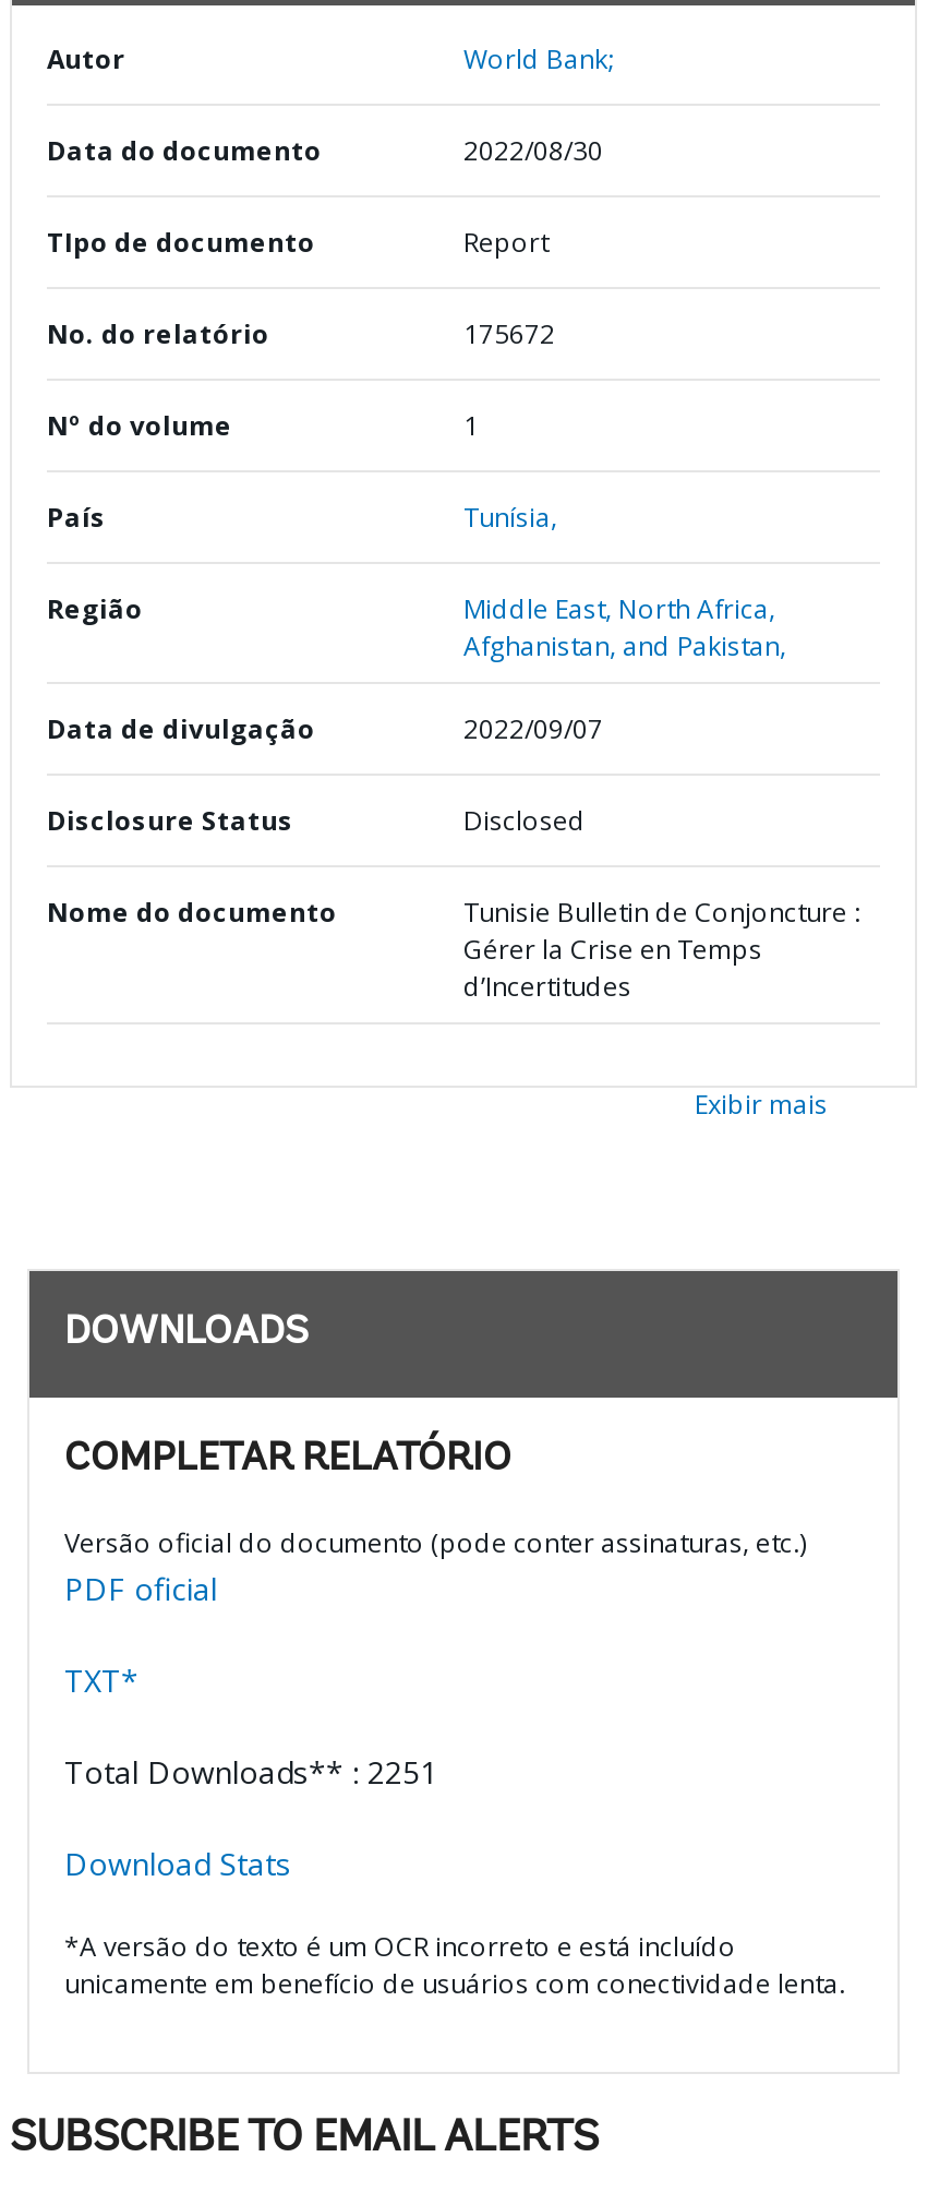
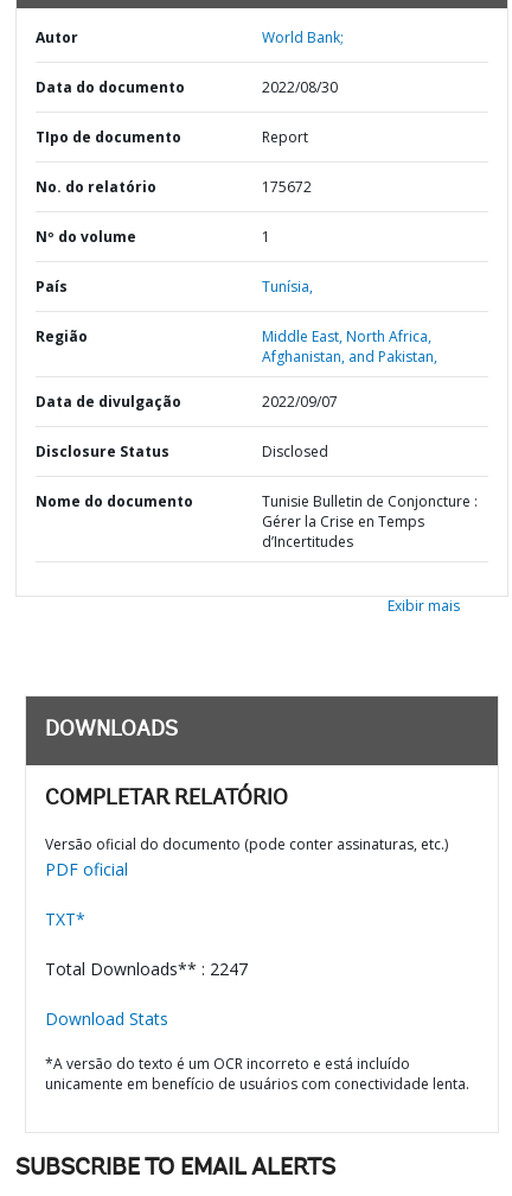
[64,1751,437,1793] Total Downloads** : 2251 -> [45,958,248,980] Total Downloads** : 2247

